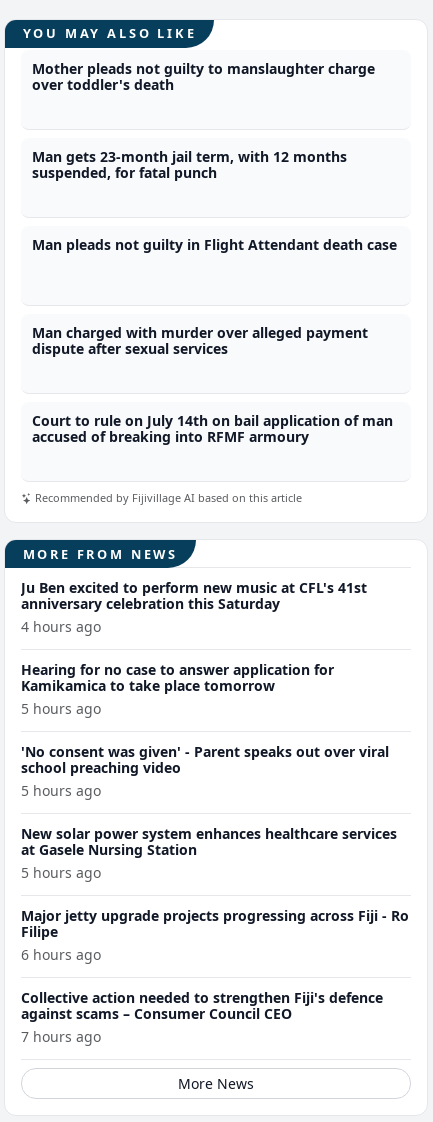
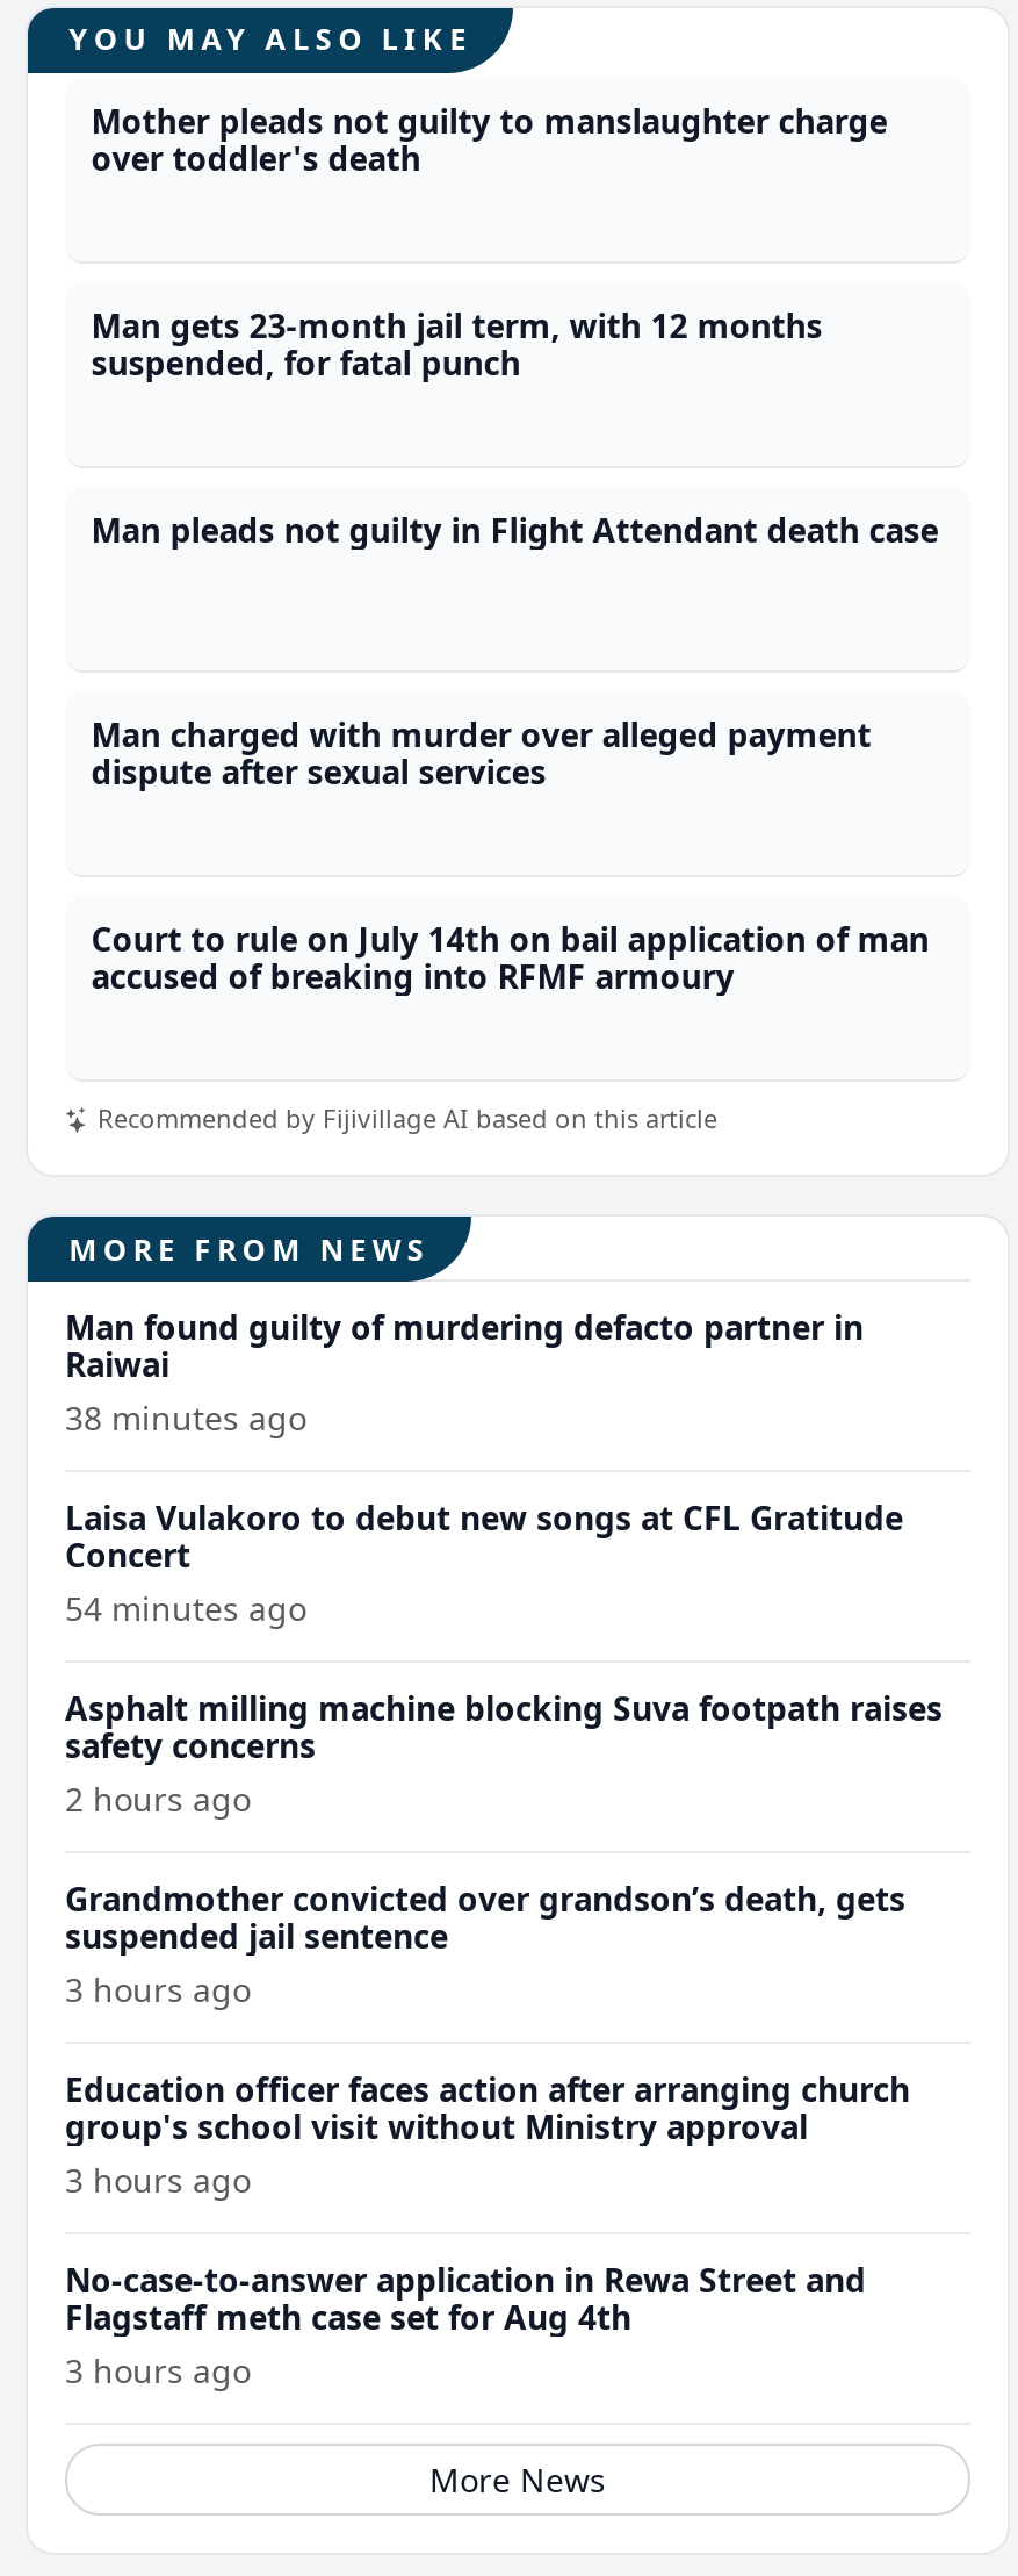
[21,578,367,636] Ju Ben excited to perform new music at CFL's 41st | anniversary celebration this Saturday | 4 hours ago -> [65,1306,864,1441] Man found guilty of murdering defacto partner in | Raiwai | 38 minutes ago
[21,660,334,718] Hearing for no case to answer application for | Kamikamica to take place tomorrow | 5 hours ago -> [65,1497,903,1631] Laisa Vulakoro to debut new songs at CFL Gratitude | Concert | 54 minutes ago
[21,742,389,800] 'No consent was given' - Parent speaks out over viral | school preaching video | 5 hours ago -> [65,1687,943,1822] Asphalt milling machine blocking Suva footpath raises | safety concerns | 2 hours ago
[21,824,397,882] New solar power system enhances healthcare services | at Gasele Nursing Station | 5 hours ago -> [65,1878,905,2012] Grandmother convicted over grandson’s death, gets | suspended jail sentence | 3 hours ago
[21,906,409,964] Major jetty upgrade projects progressing across Fiji - Ro | Filipe | 6 hours ago -> [65,2068,910,2203] Education officer faces action after arranging church | group's school visit without Ministry approval | 3 hours ago
[21,988,383,1046] Collective action needed to strengthen Fiji's defence | against scams – Consumer Council CEO | 7 hours ago -> [65,2259,866,2394] No-case-to-answer application in Rewa Street and | Flagstaff meth case set for Aug 4th | 3 hours ago

